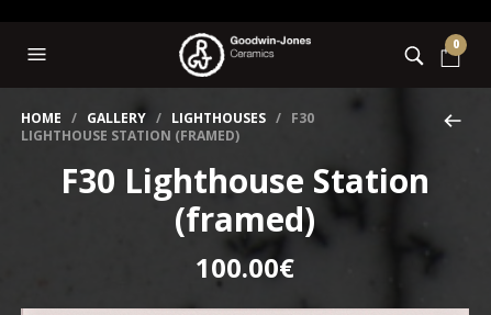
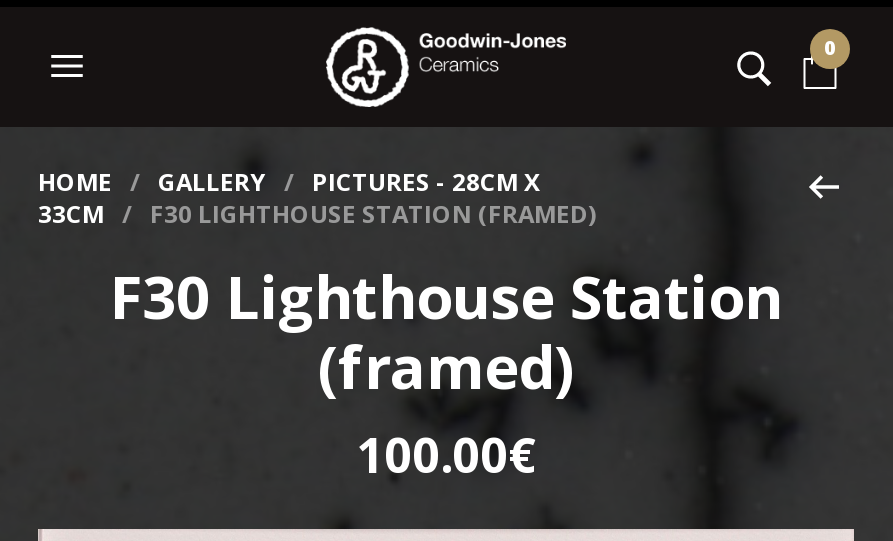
[21,109,314,145] HOME / GALLERY / LIGHTHOUSES / F30 | LIGHTHOUSE STATION (FRAMED) -> [38,165,596,231] HOME / GALLERY / PICTURES - 28CM X | 33CM / F30 LIGHTHOUSE STATION (FRAMED)

